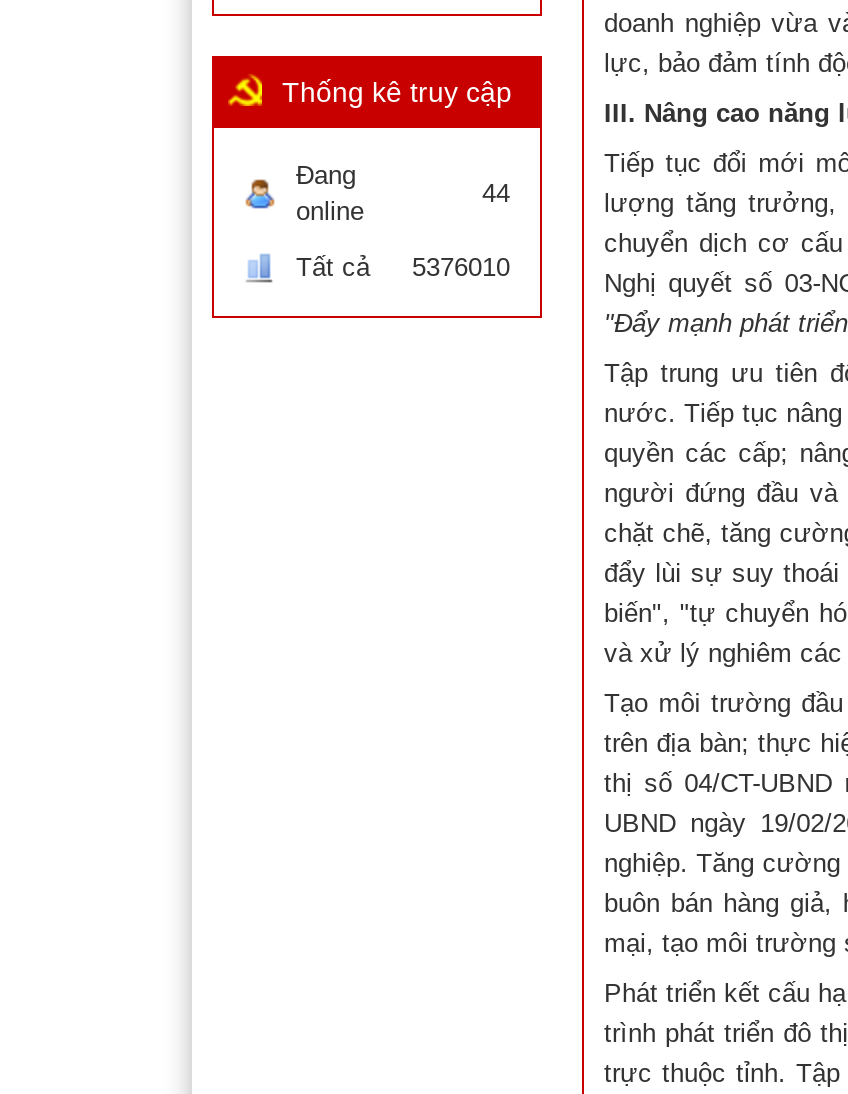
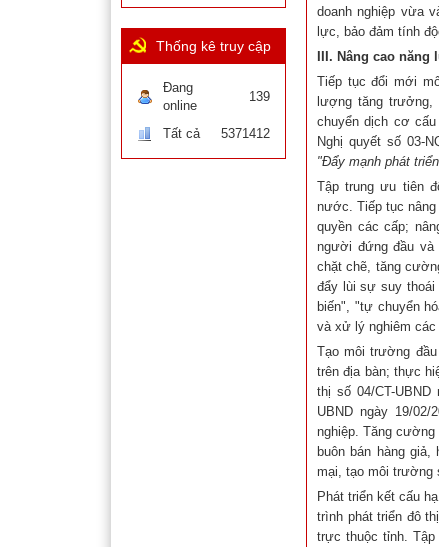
[482,177,510,207] 44 -> [249,89,270,104] 139
[296,251,510,281] Tất cả 5376010 -> [163,126,270,141] Tất cả 5371412

